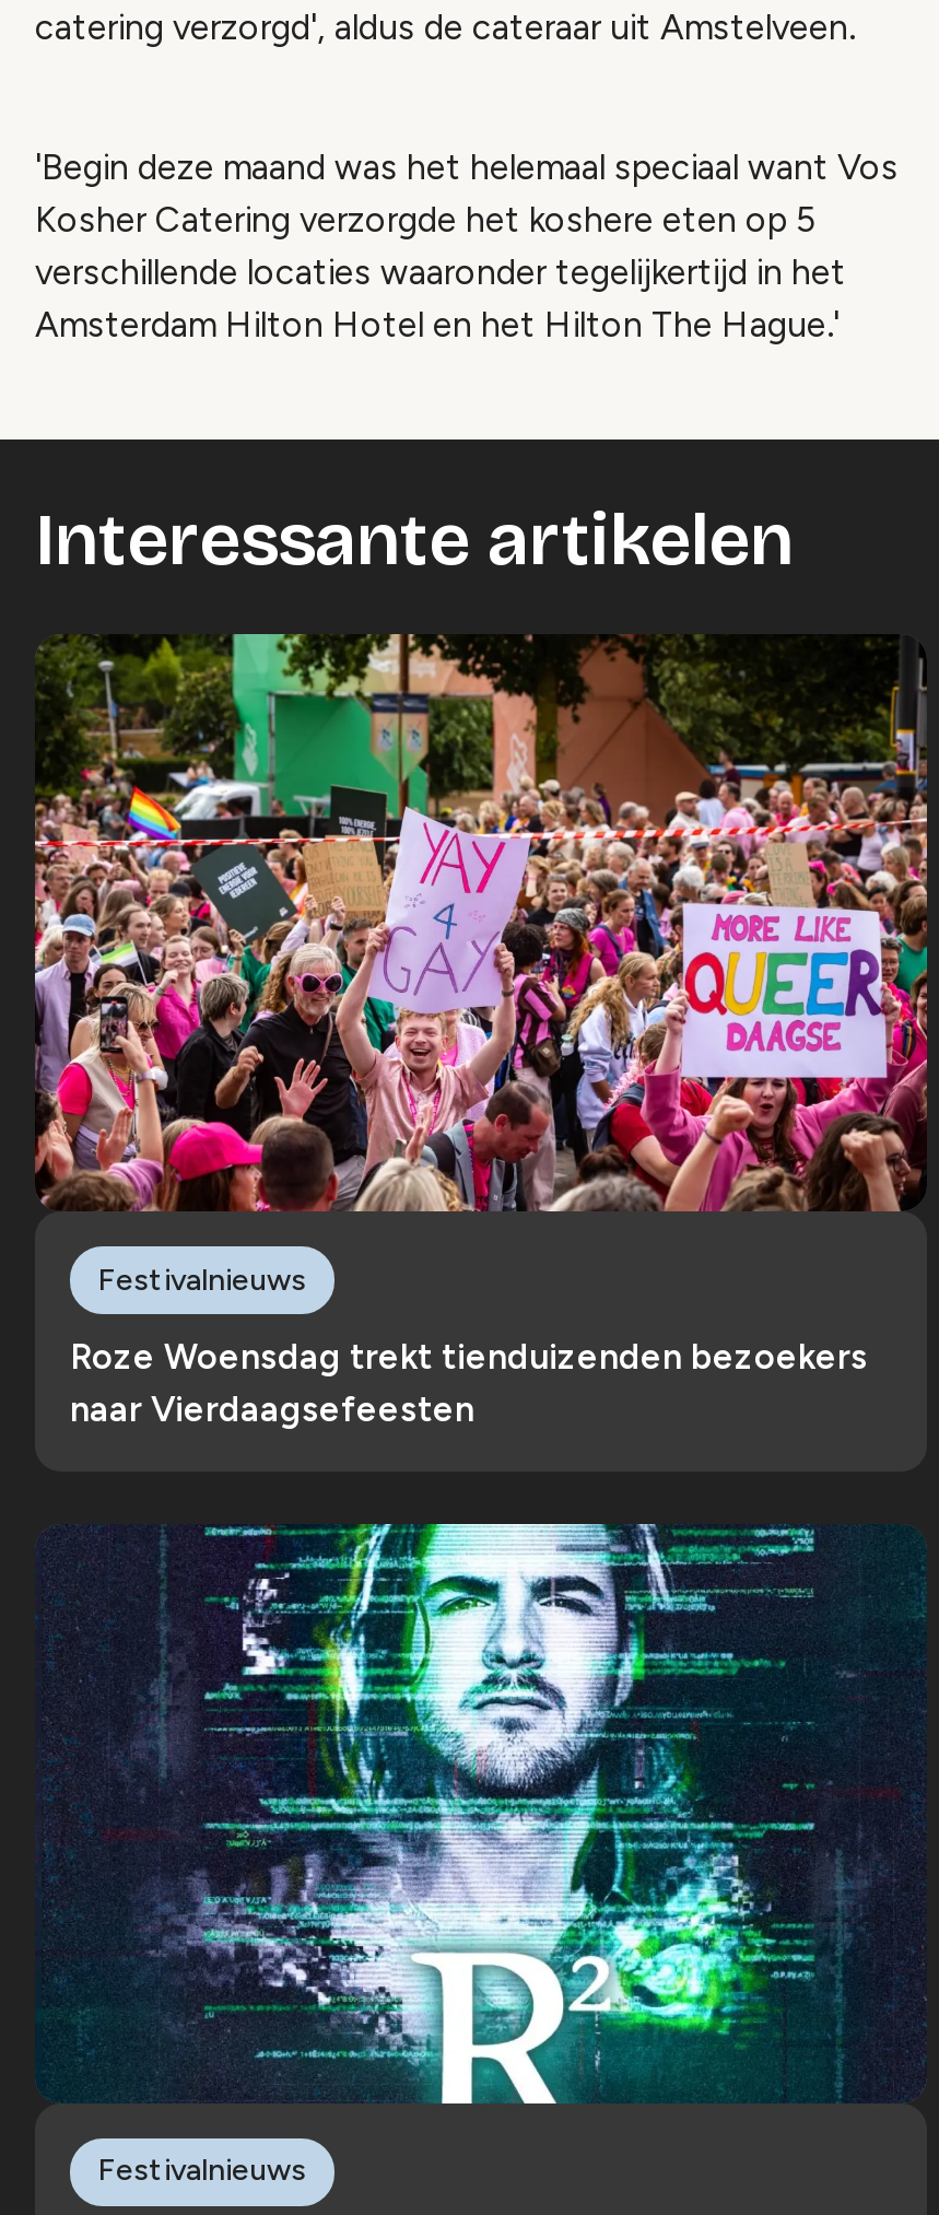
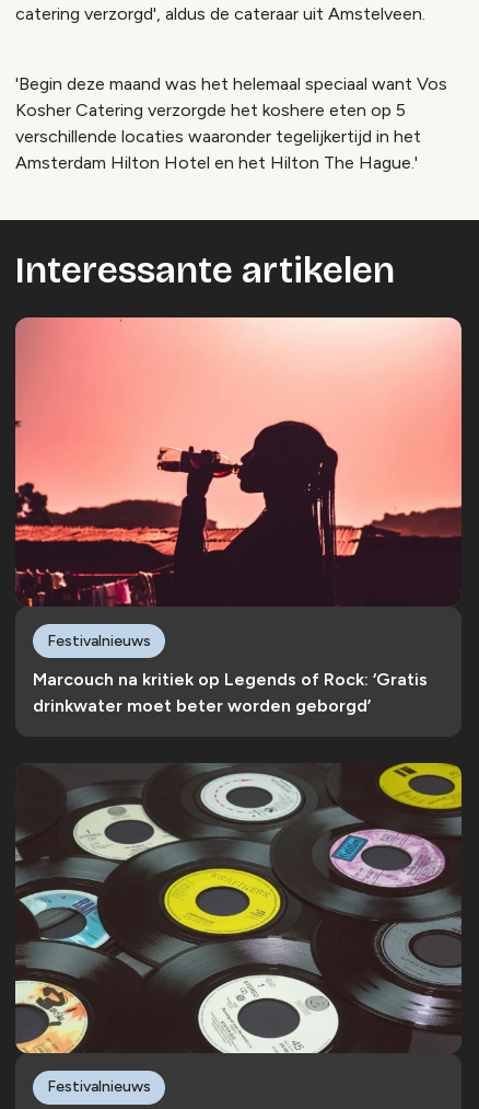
[33,632,929,1214] [image] -> [14,316,463,608] [image]
[70,1337,868,1431] Roze Woensdag trekt tienduizenden bezoekers | naar Vierdaagsefeesten -> [33,669,428,716] Marcouch na kritiek op Legends of Rock: ‘Gratis | drinkwater moet beter worden geborgd’
[35,1522,927,2106] [image] -> [14,762,463,1054] [image]

